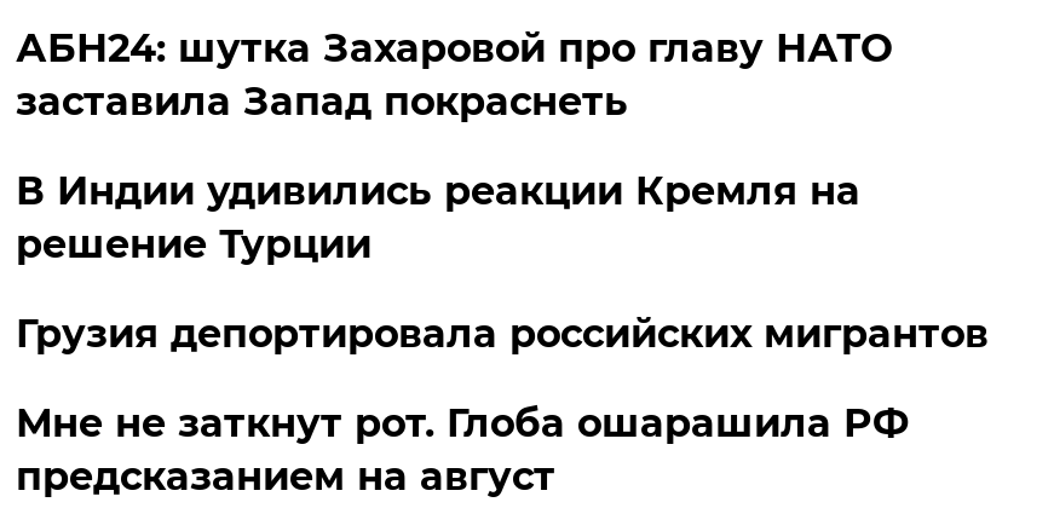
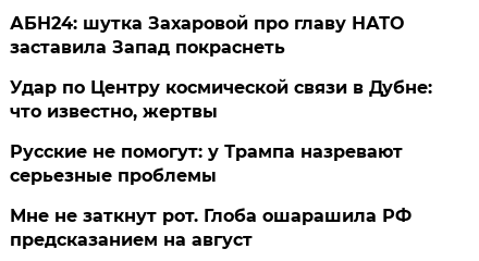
[15,168,860,267] В Индии удивились реакции Кремля на | решение Турции -> [10,77,433,122] Удар по Центру космической связи в Дубне: | что известно, жертвы
[15,311,988,357] Грузия депортировала российских мигрантов -> [10,141,403,186] Русские не помогут: у Трампа назревают | серьезные проблемы

